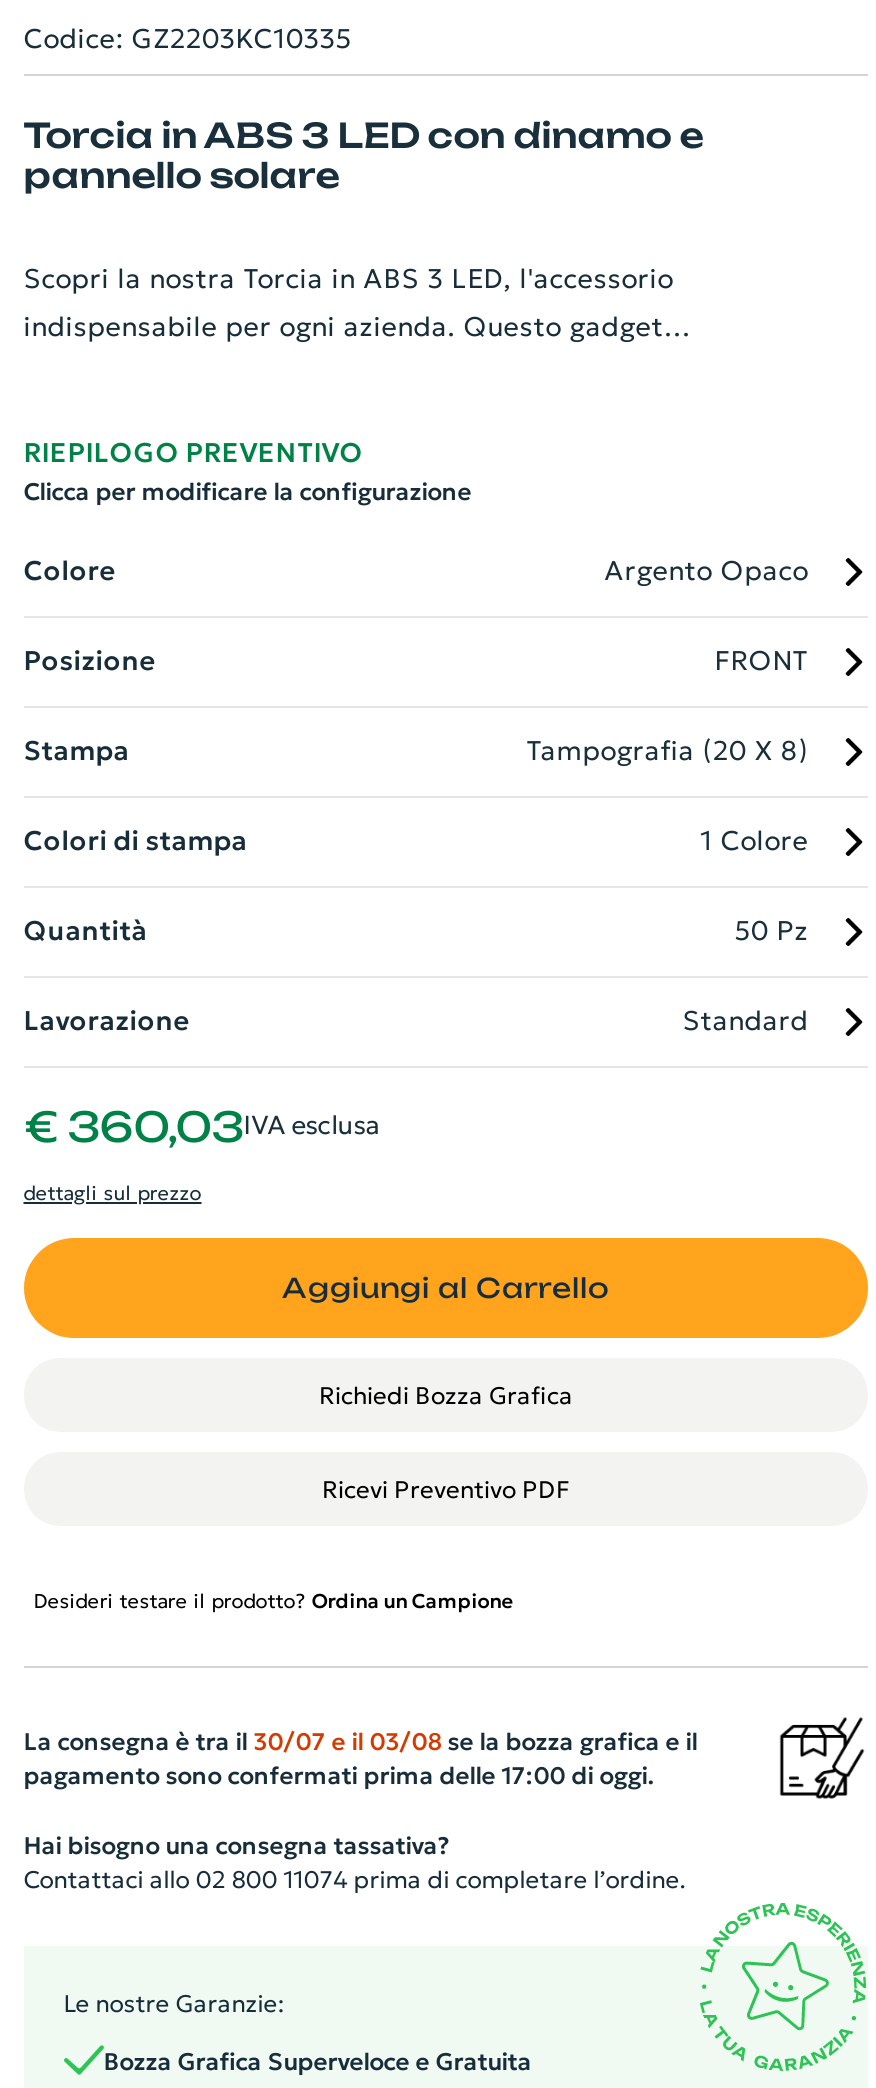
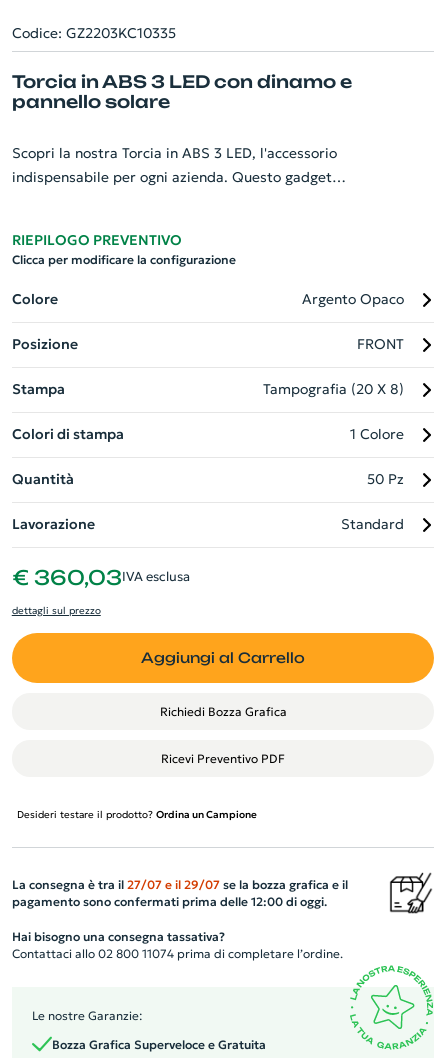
[24,1725,698,1755] La consegna è tra il 30/07 e il 03/08 se la bozza grafica e il -> [12,876,348,891] La consegna è tra il 27/07 e il 29/07 se la bozza grafica e il
[24,1759,654,1789] pagamento sono confermati prima delle 17:00 di oggi. -> [12,893,327,908] pagamento sono confermati prima delle 12:00 di oggi.

